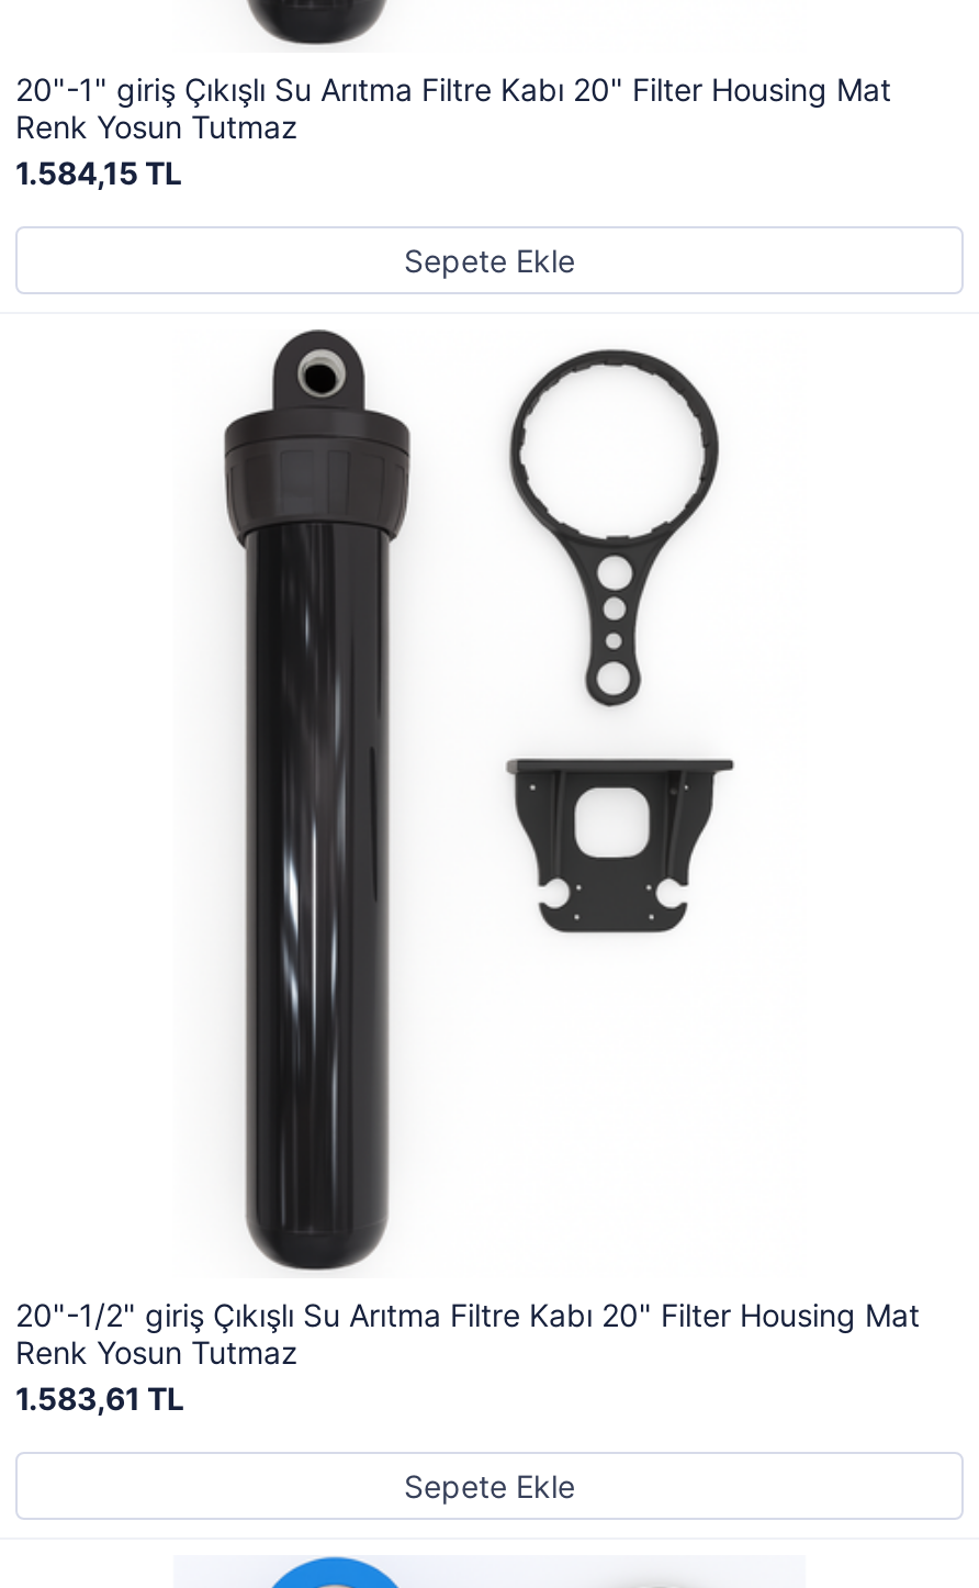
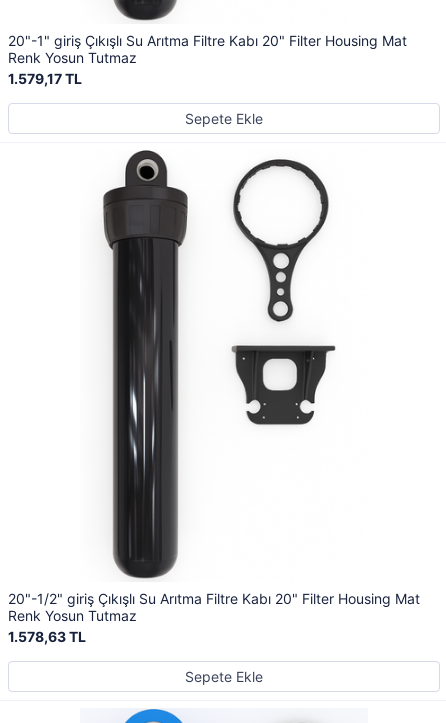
[15,154,182,191] 1.584,15 TL -> [8,70,82,87] 1.579,17 TL
[15,1379,184,1417] 1.583,61 TL -> [8,628,86,645] 1.578,63 TL

